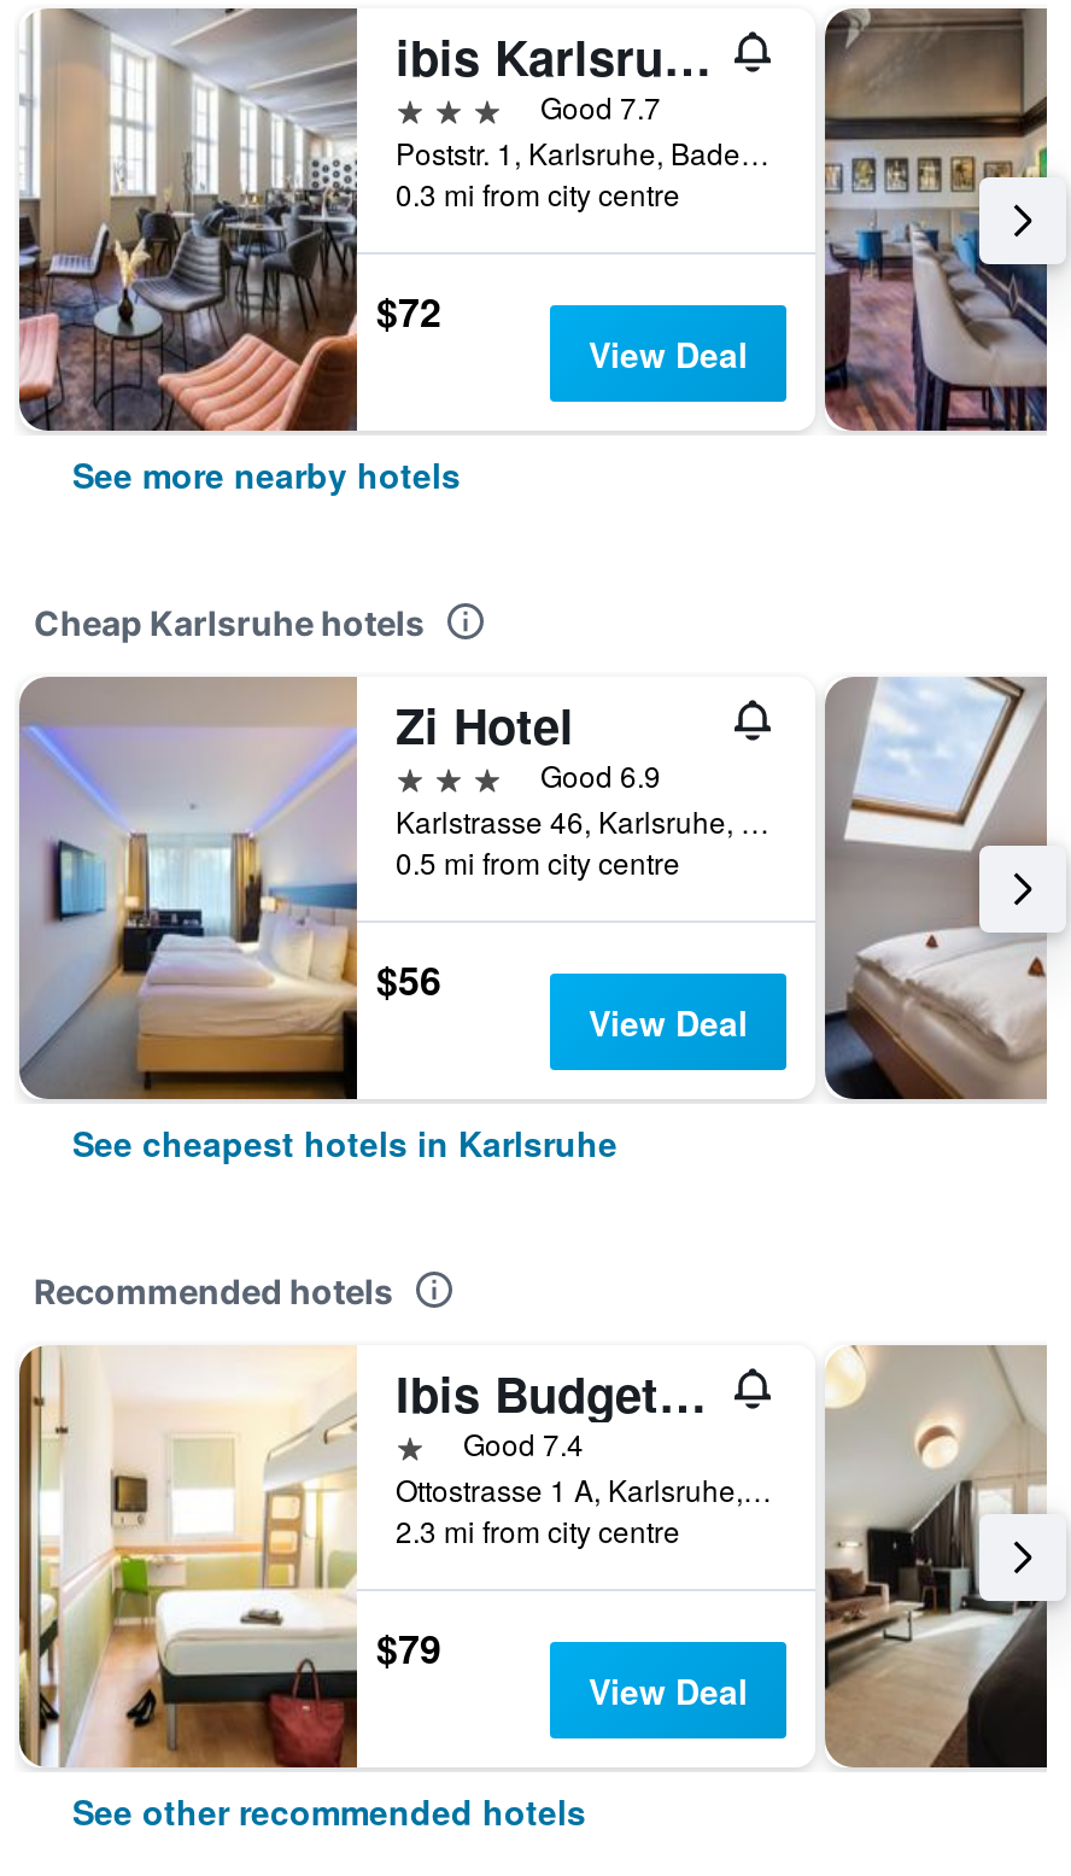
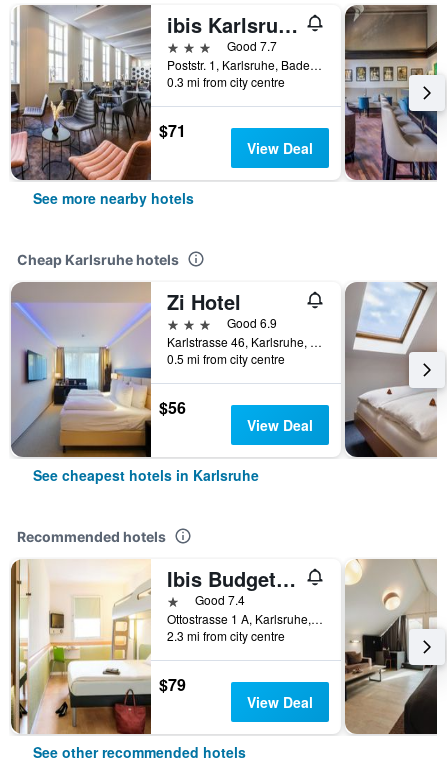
[376,284,441,340] $72 -> [159,119,186,142] $71

